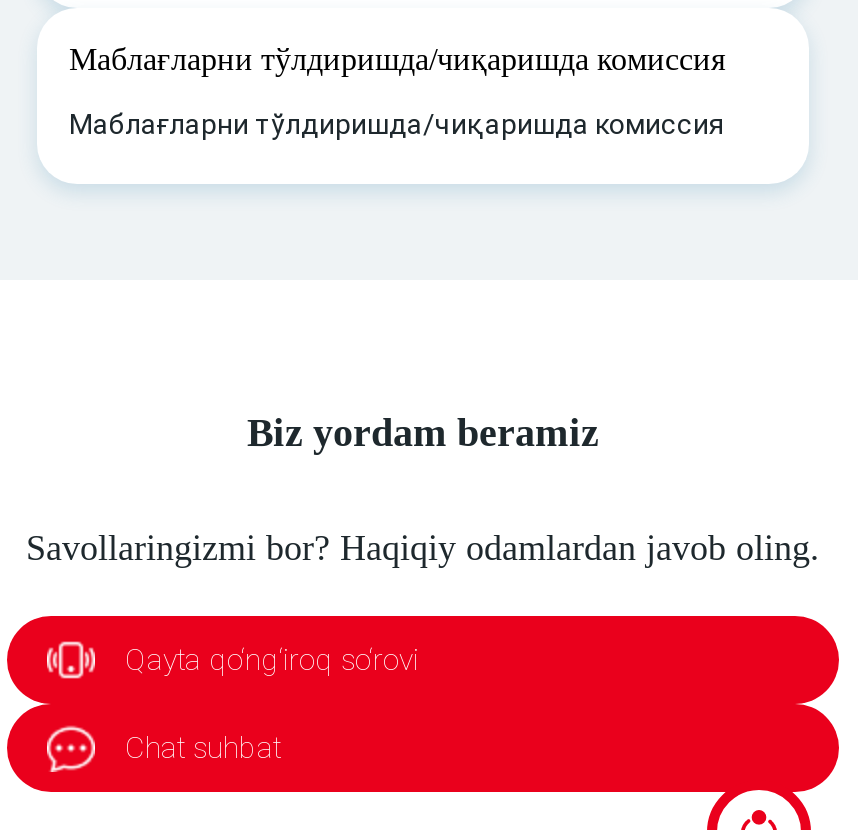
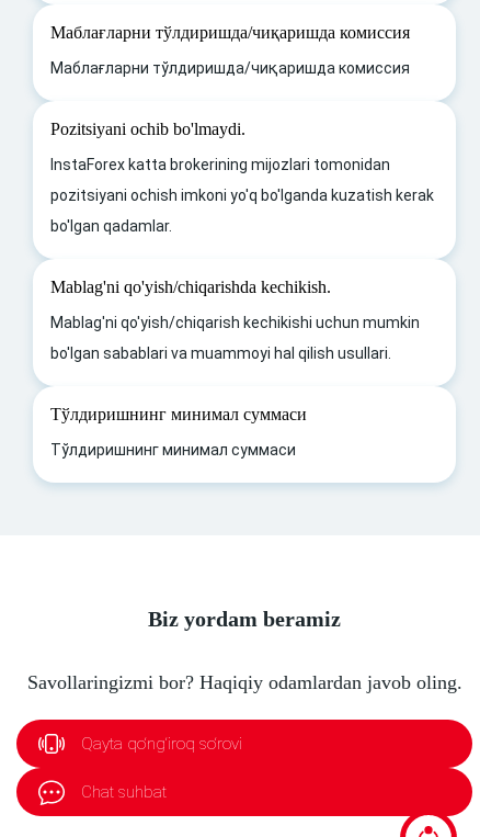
none -> [50,120,434,459] Pozitsiyani ochib bo'lmaydi. | InstaForex katta brokerining mijozlari tomonidan | pozitsiyani ochish imkoni yo'q bo'lganda kuzatish kerak | bo'lgan qadamlar. | Mablag'ni qo'yish/chiqarishda kechikish. | Mablag'ni qo'yish/chiqarish kechikishi uchun mumkin | bo'lgan sabablari va muammoyi hal qilish usullari. | Тўлдиришнинг минимал суммаси | Тўлдиришнинг минимал суммаси

